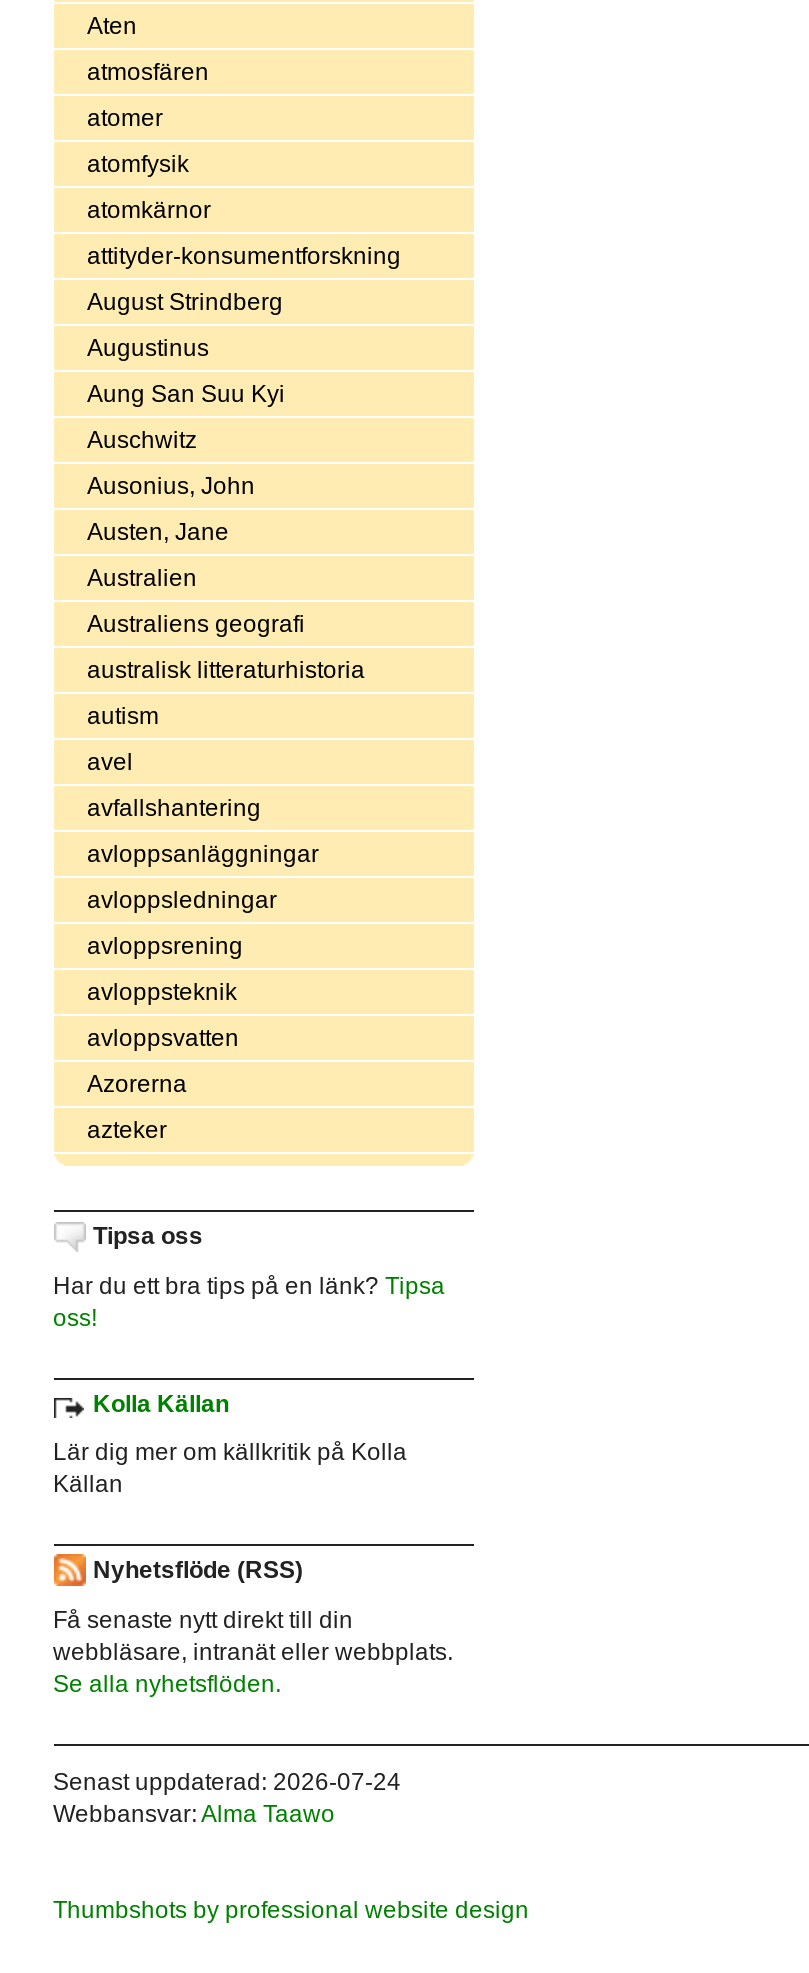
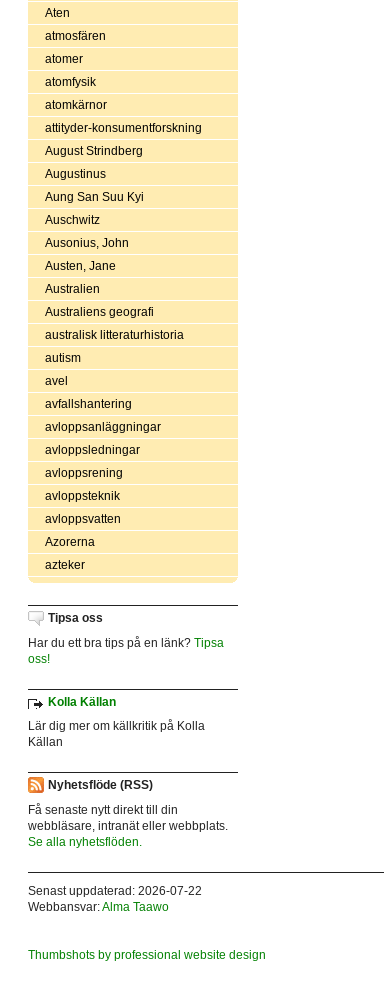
[53,1767,401,1795] Senast uppdaterad: 2026-07-24 -> [27,884,201,898] Senast uppdaterad: 2026-07-22

